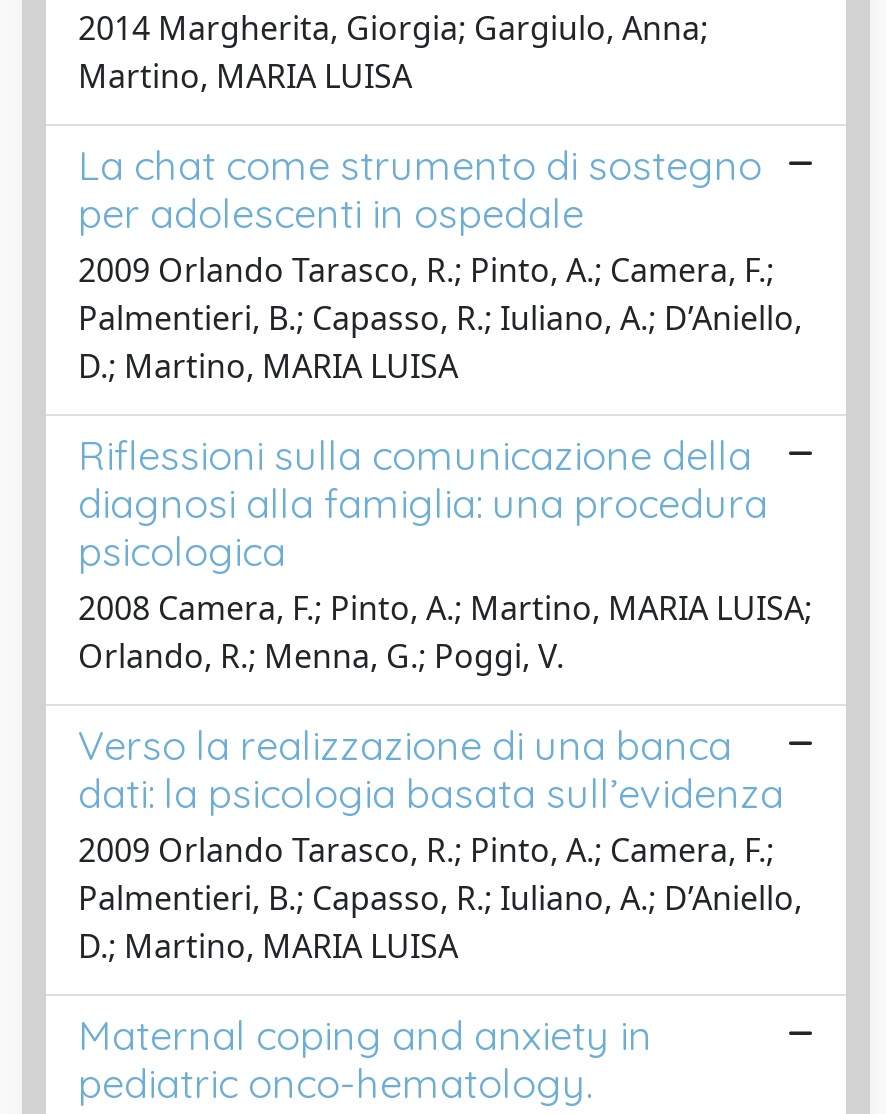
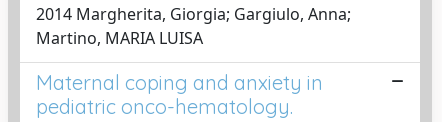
[78,140,812,968] La chat come strumento di sostegno | per adolescenti in ospedale | 2009 Orlando Tarasco, R.; Pinto, A.; Camera, F.; | Palmentieri, B.; Capasso, R.; Iuliano, A.; D’Aniello, | D.; Martino, MARIA LUISA | Riflessioni sulla comunicazione della | diagnosi alla famiglia: una procedura | psicologica | 2008 Camera, F.; Pinto, A.; Martino, MARIA LUISA; | Orlando, R.; Menna, G.; Poggi, V. | Verso la realizzazione di una banca | dati: la psicologia basata sull’evidenza | 2009 Orlando Tarasco, R.; Pinto, A.; Camera, F.; | Palmentieri, B.; Capasso, R.; Iuliano, A.; D’Aniello, | D.; Martino, MARIA LUISA -> none

